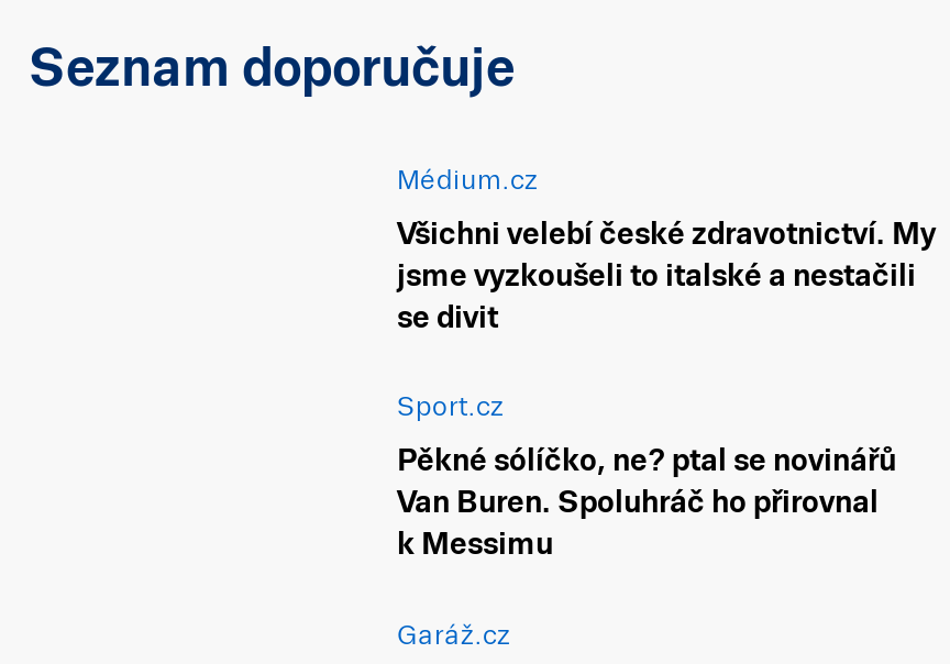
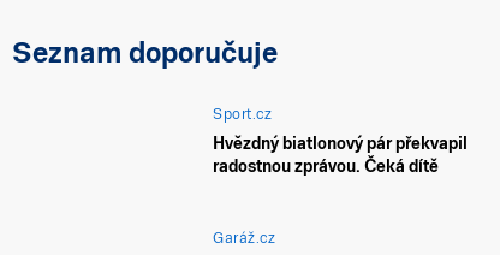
[397,165,936,334] Médium.cz | Všichni velebí české zdravotnictví. My | jsme vyzkoušeli to italské a nestačili | se divit -> none
[397,443,896,562] Pěkné sólíčko, ne? ptal se novinářů | Van Buren. Spoluhráč ho přirovnal | k Messimu -> [213,134,468,176] Hvězdný biatlonový pár překvapil | radostnou zprávou. Čeká dítě

